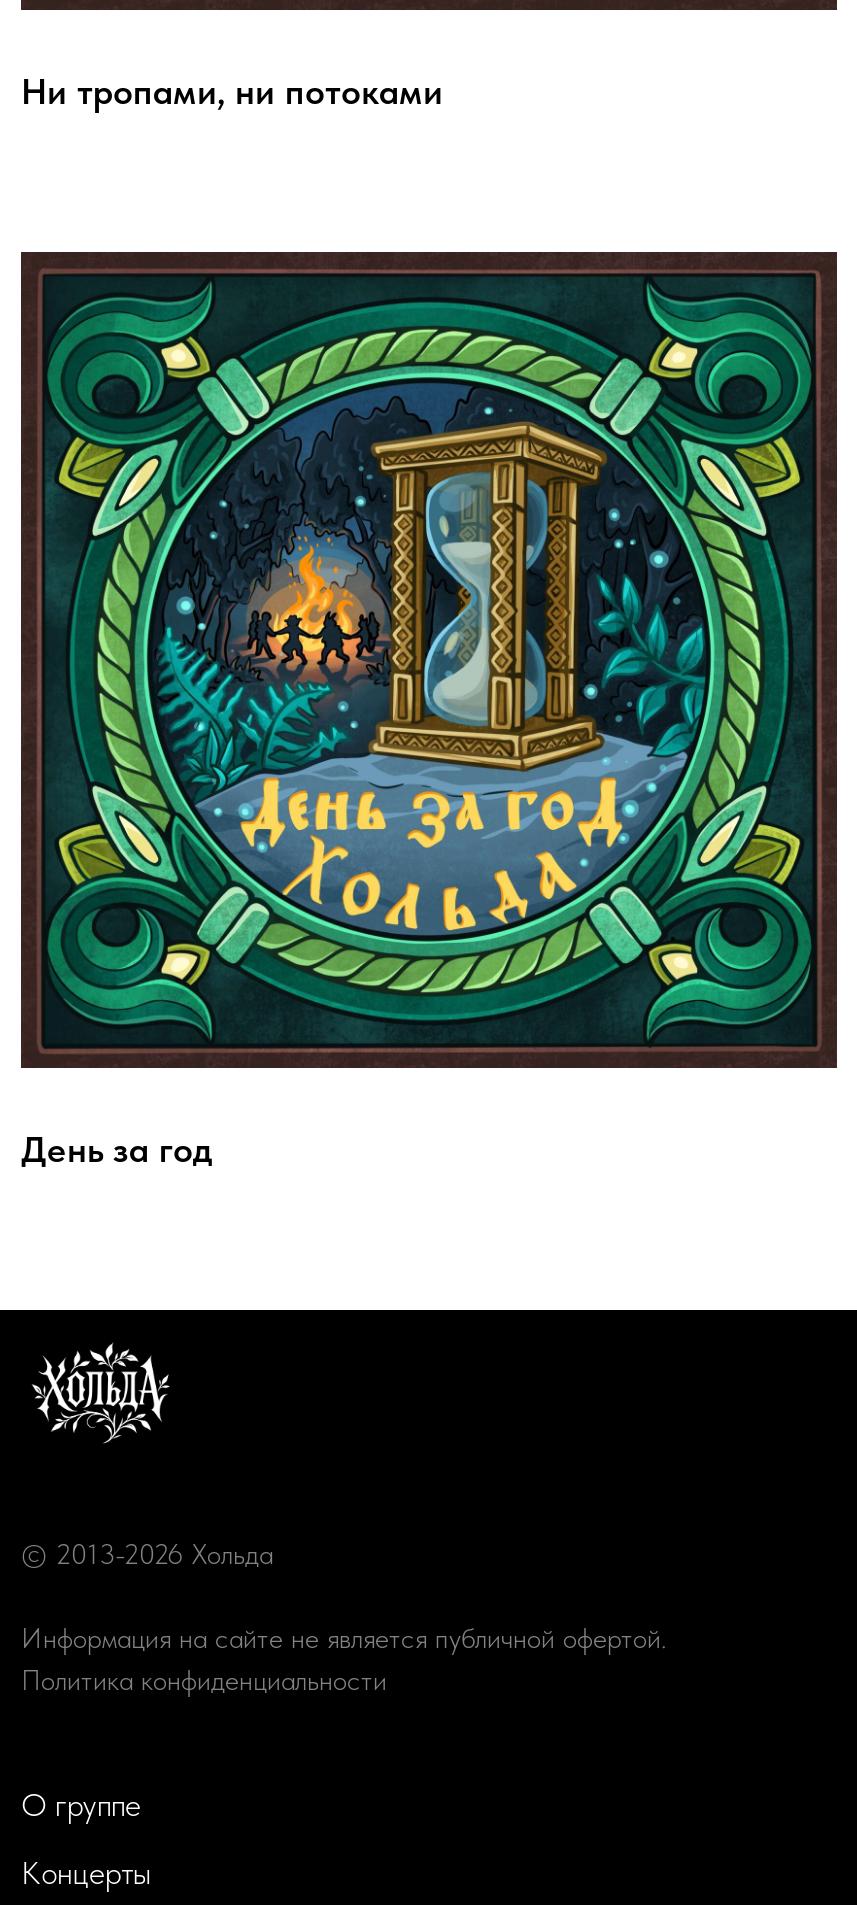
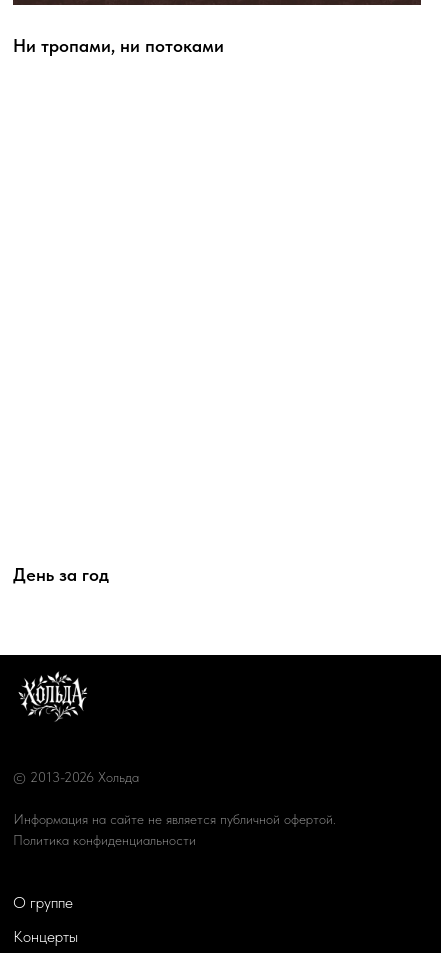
[19,250,839,1070] [image] -> none

